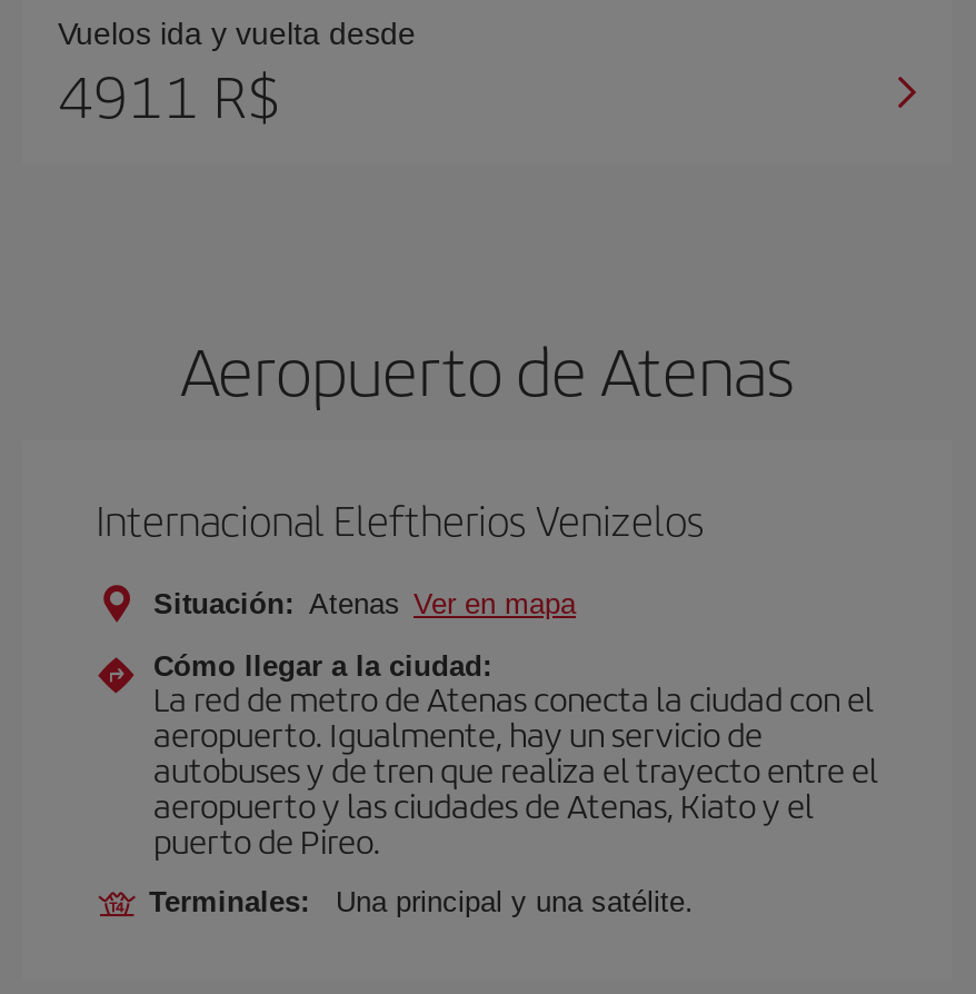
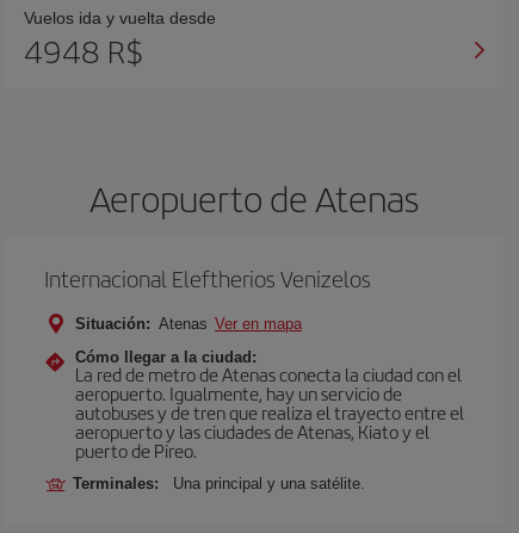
[58,53,282,136] 4911 R$ -> [24,29,144,73] 4948 R$

